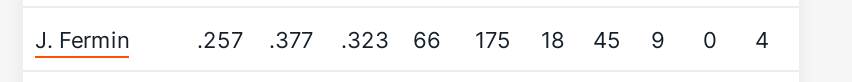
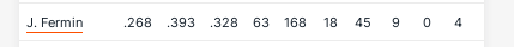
[197,26,243,54] .257 -> [123,14,152,31] .268
[269,26,313,54] .377 -> [167,14,195,31] .393
[341,26,389,54] .323 -> [210,14,238,31] .328
[413,26,441,54] 66 -> [253,14,270,31] 63
[475,26,511,54] 175 -> [284,14,307,31] 168

